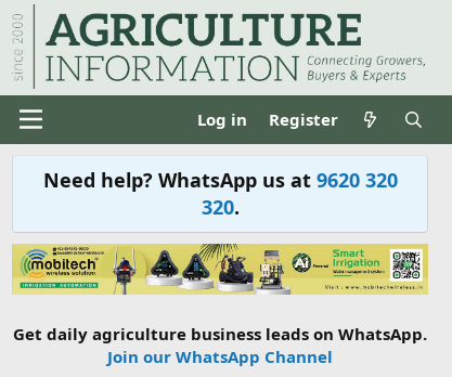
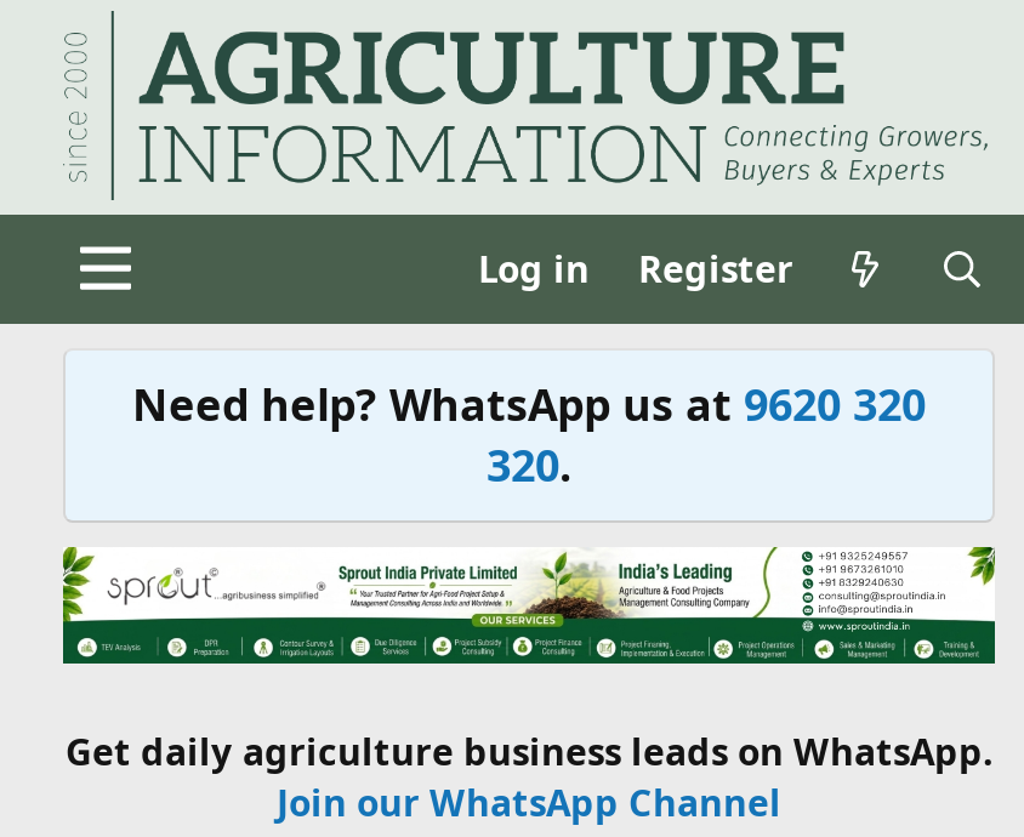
[12,243,429,295] [image] -> [61,545,997,666] [image]

